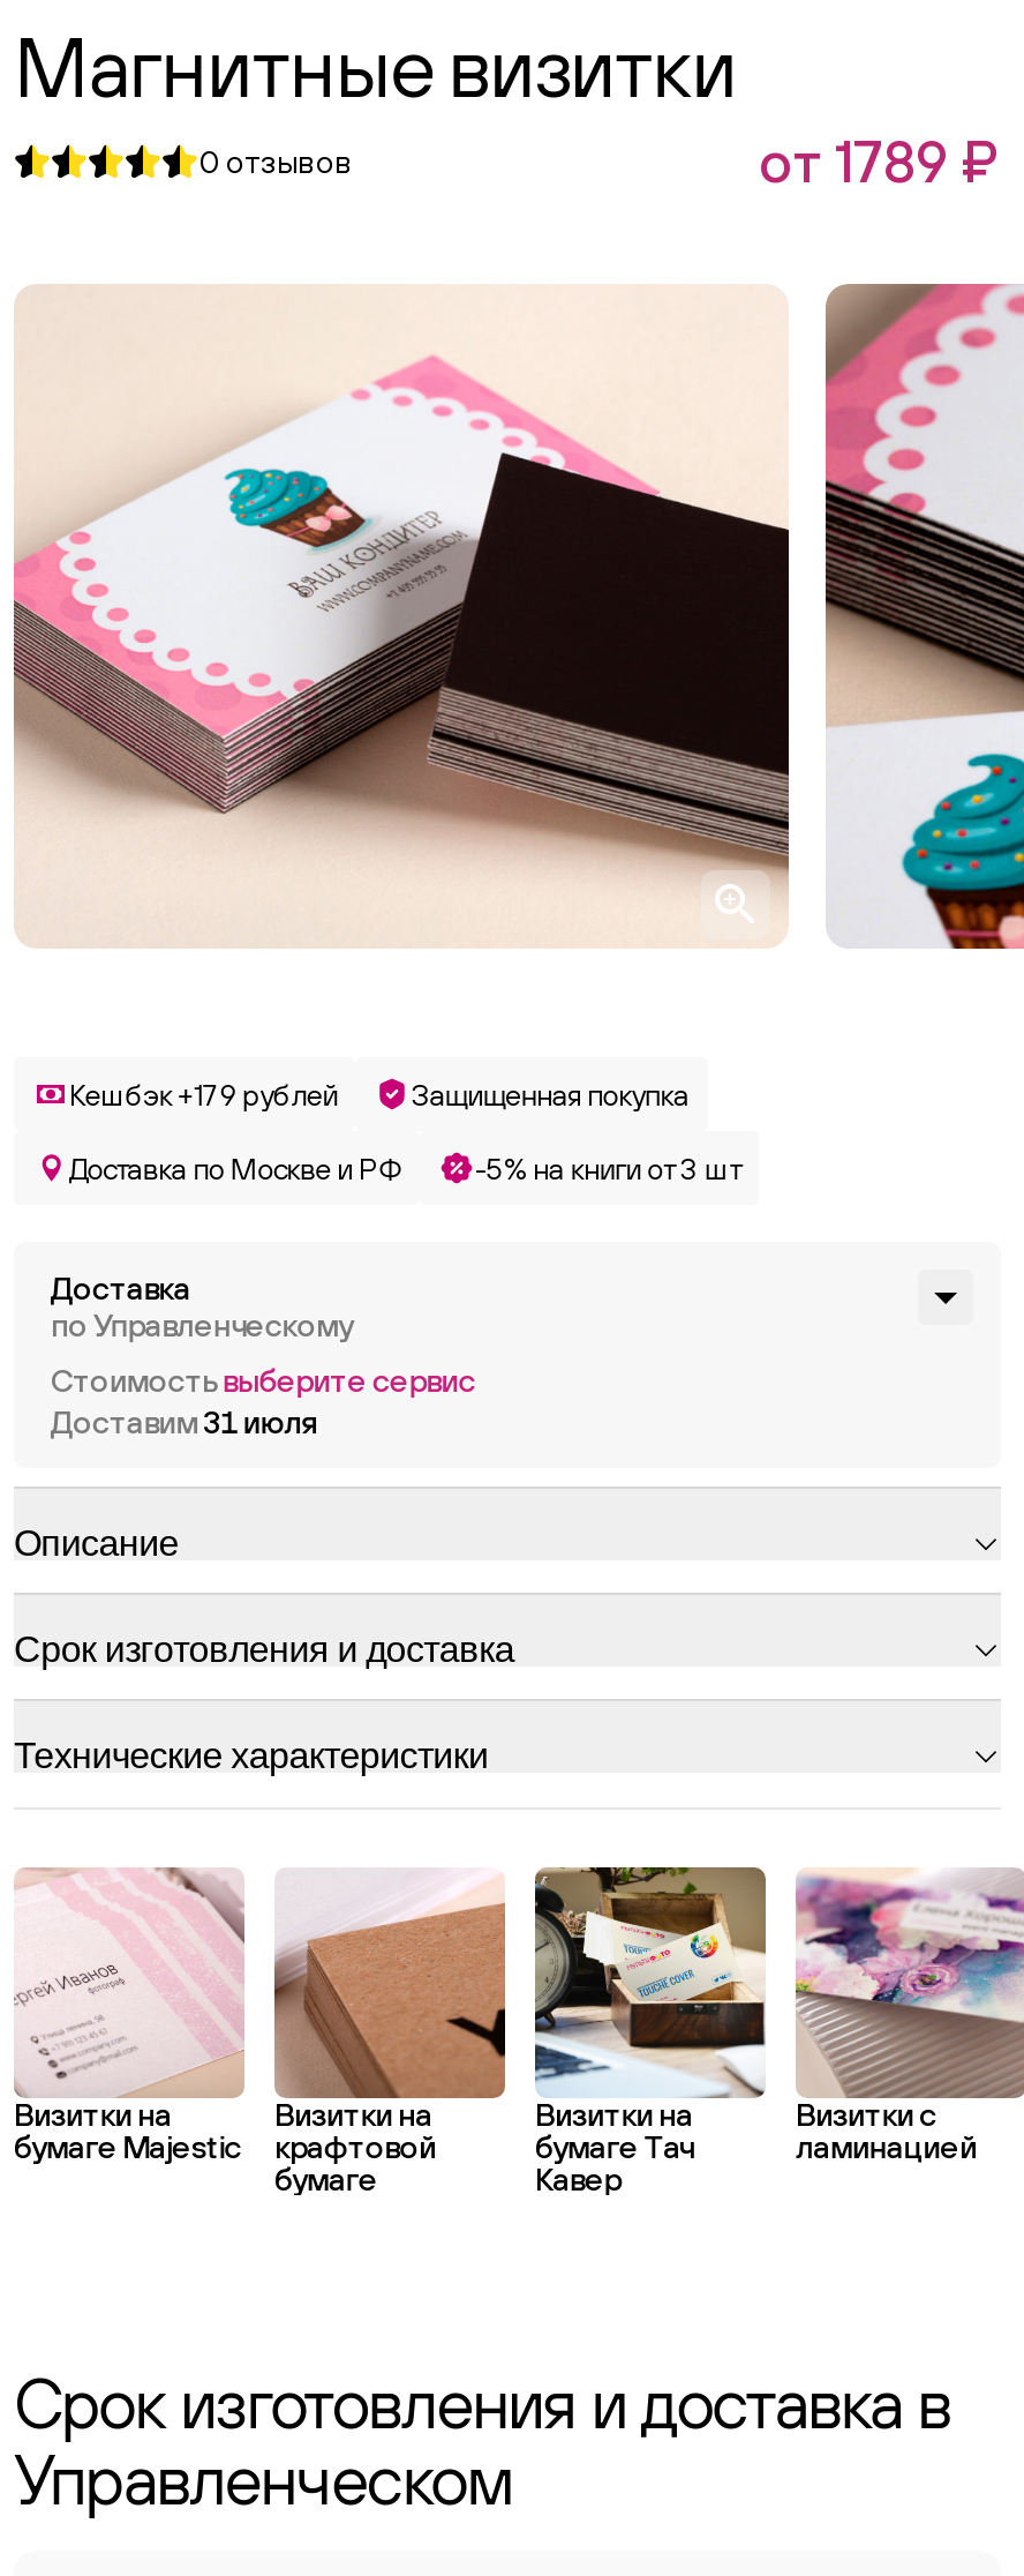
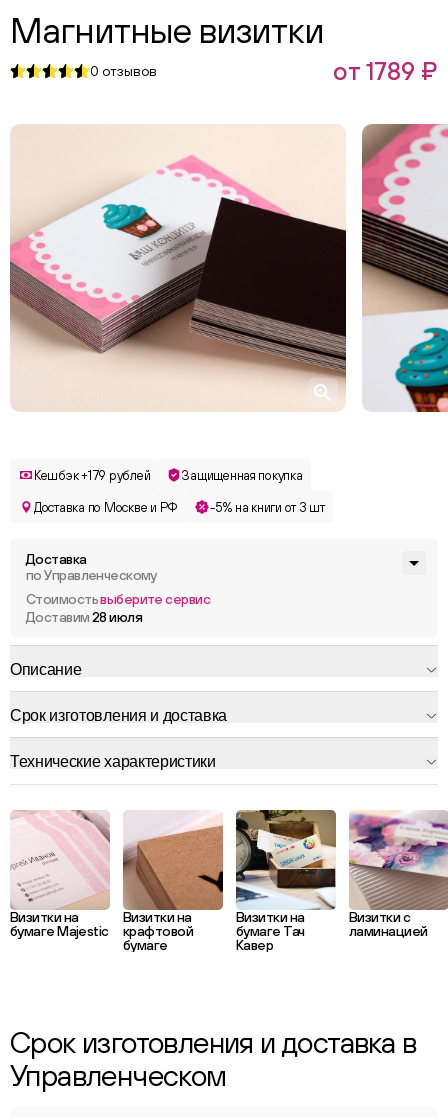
[51,1403,319,1440] Доставим 31 июля -> [26,609,142,625] Доставим 28 июля

